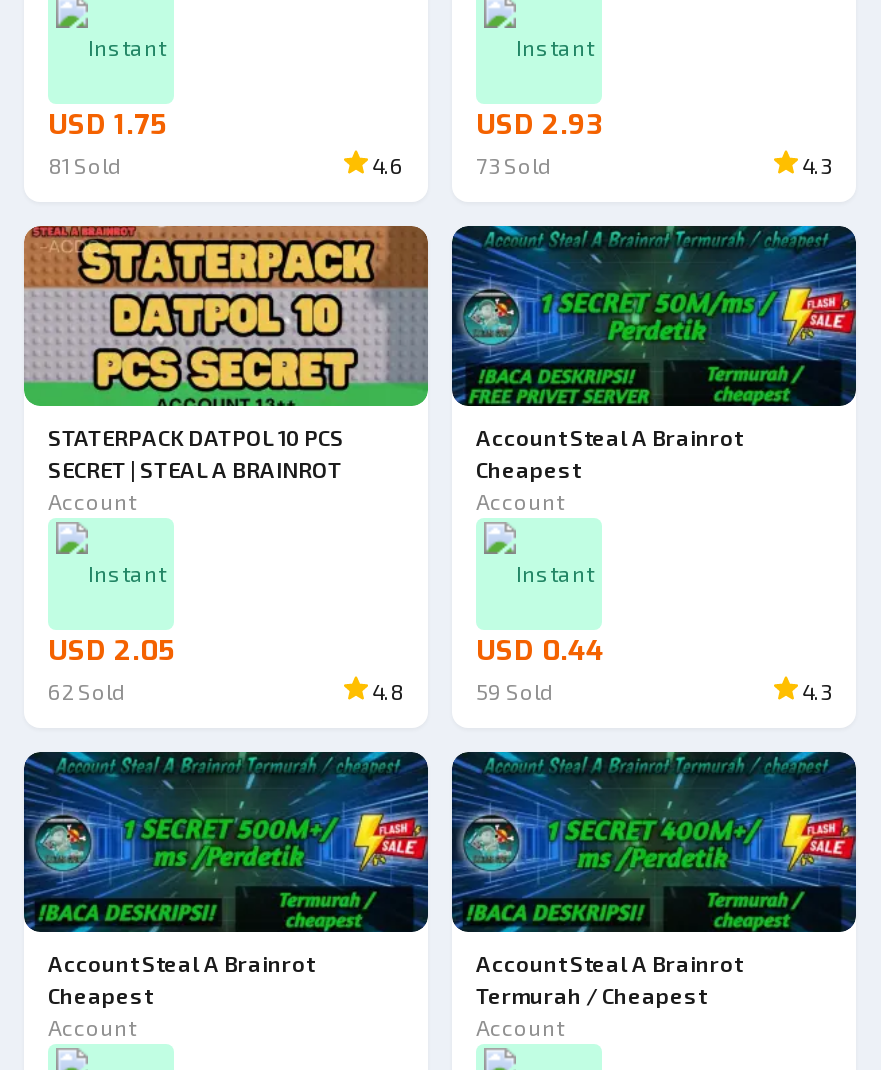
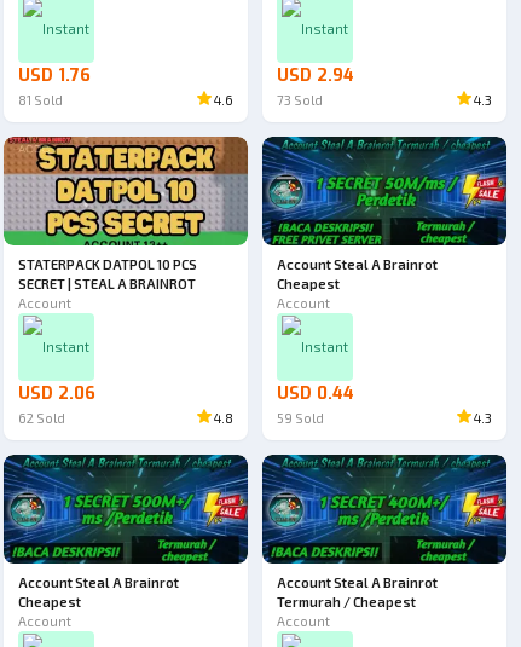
[48,106,168,144] USD 1.75 -> [18,64,91,87] USD 1.76
[476,106,604,144] USD 2.93 -> [277,64,354,87] USD 2.94
[48,632,176,670] USD 2.05 -> [18,382,95,405] USD 2.06

